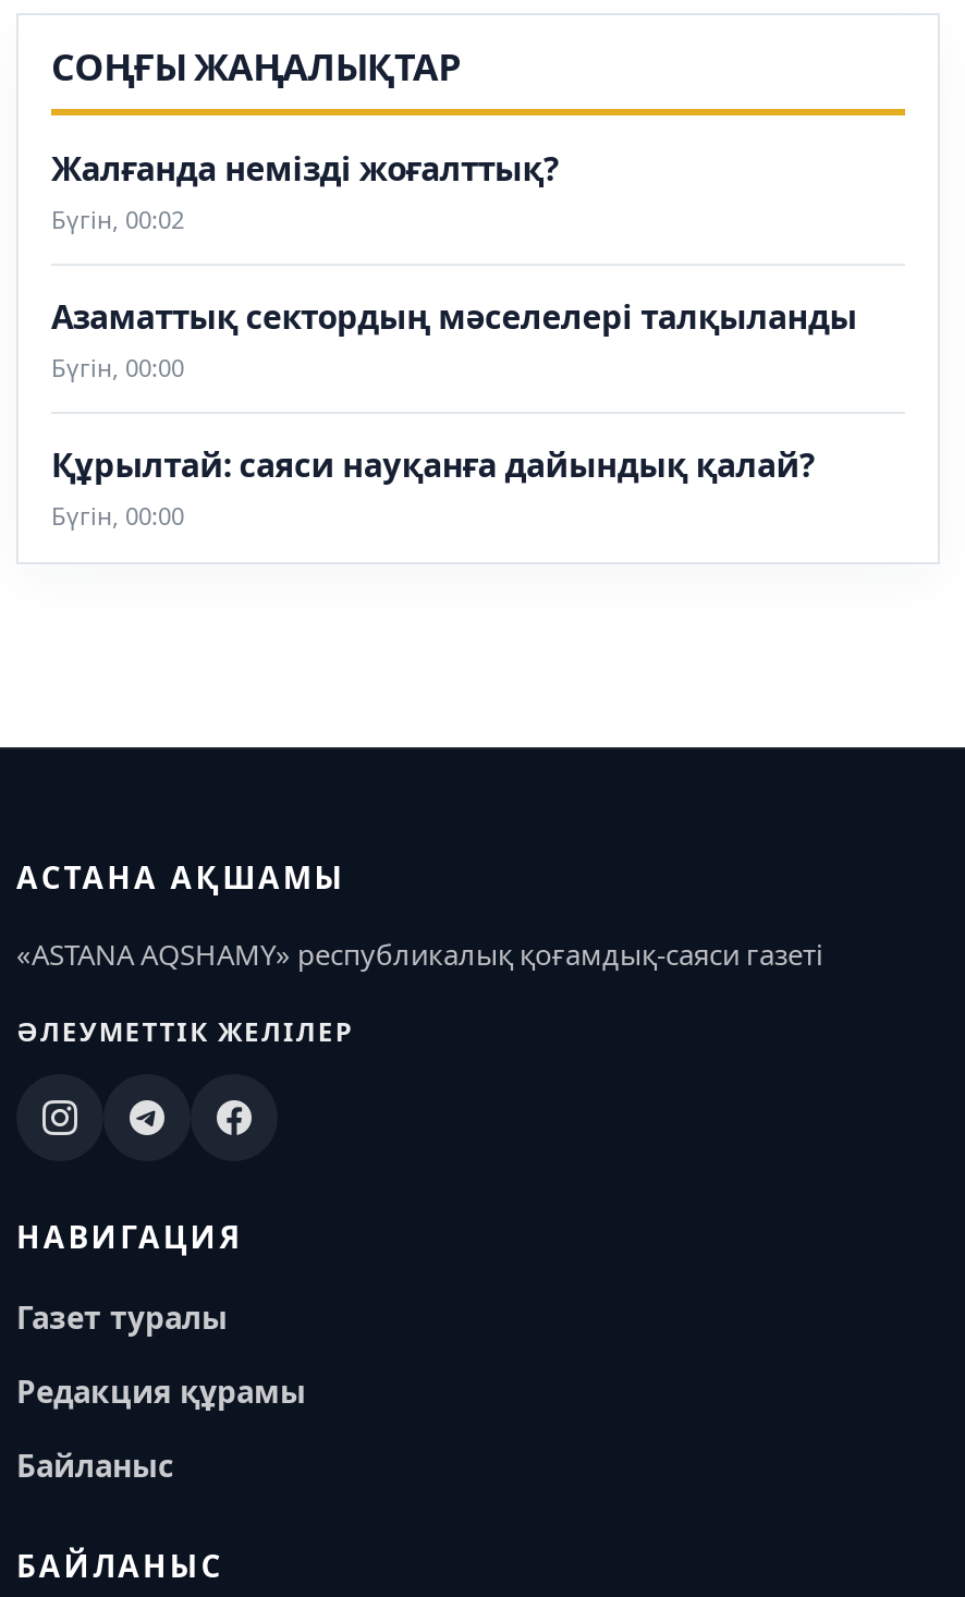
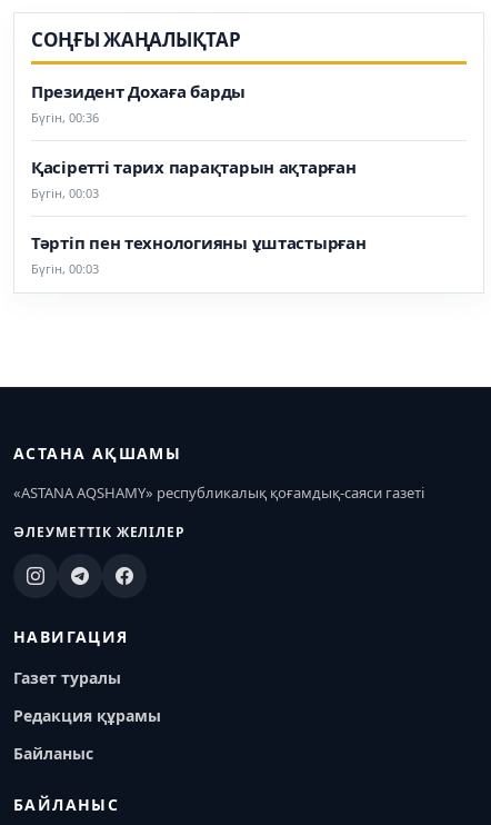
[51,146,558,236] Жалғанда немізді жоғалттық? | Бүгін, 00:02 -> [31,80,246,126] Президент Дохаға барды | Бүгін, 00:36
[51,295,857,384] Азаматтық сектордың мәселелері талқыланды | Бүгін, 00:00 -> [31,156,356,201] Қасіретті тарих парақтарын ақтарған | Бүгін, 00:03
[51,443,814,532] Құрылтай: саяси науқанға дайындық қалай? | Бүгін, 00:00 -> [31,231,366,277] Тәртіп пен технологияны ұштастырған | Бүгін, 00:03

